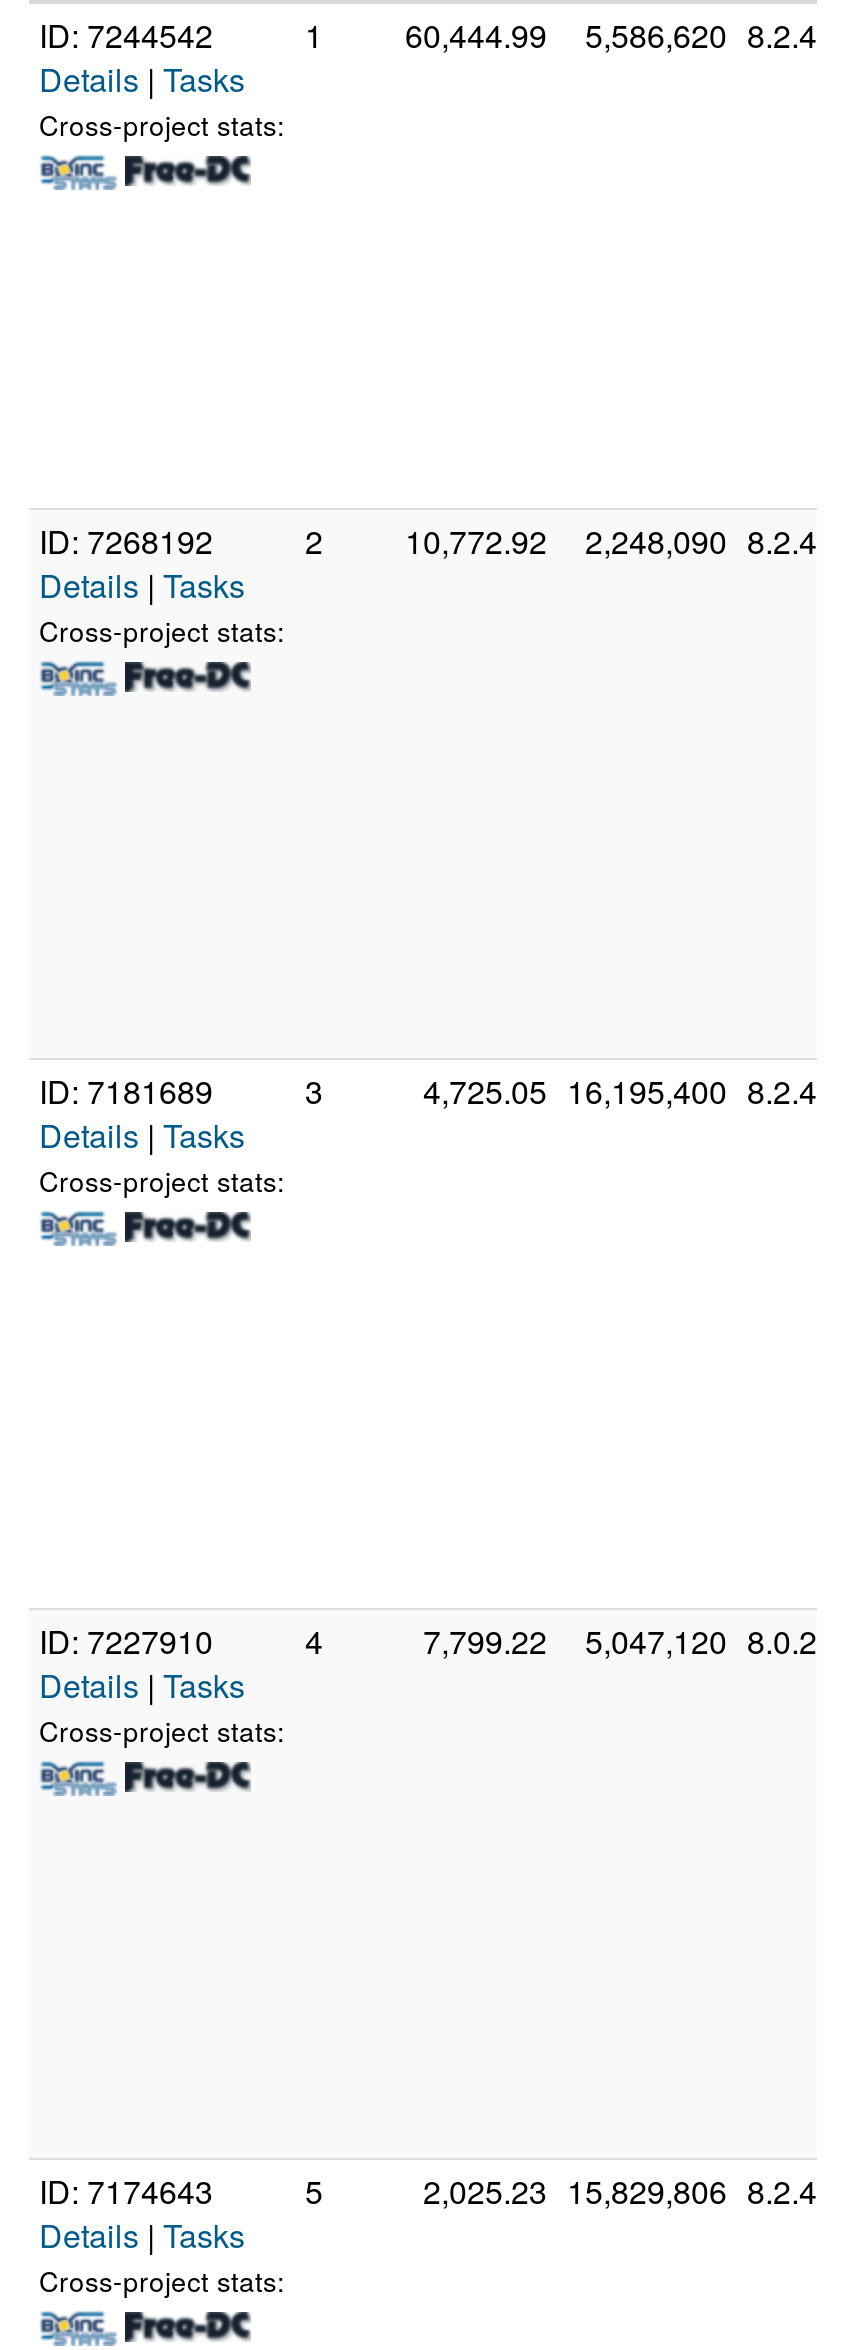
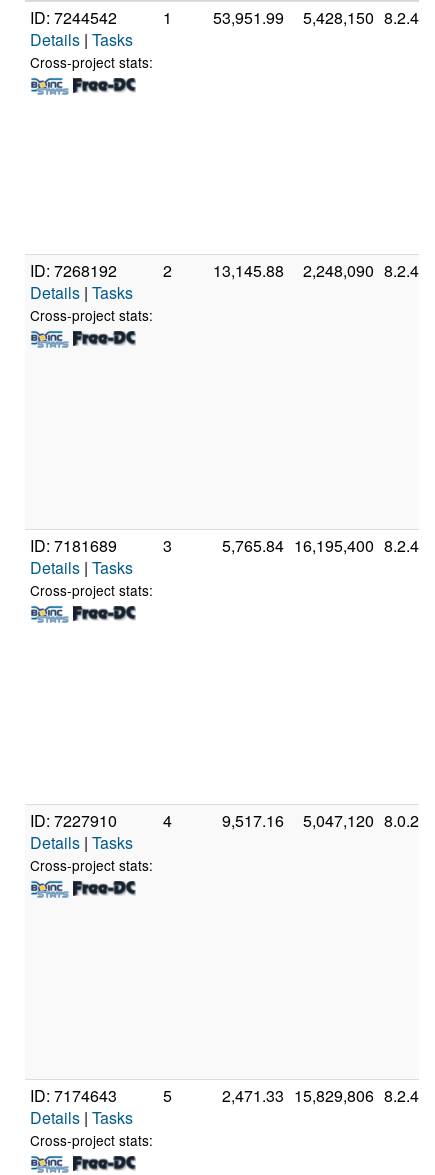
[405,12,547,58] 60,444.99 -> [213,6,284,29] 53,951.99
[585,12,817,58] 5,586,620 8.2.4 -> [303,6,419,29] 5,428,150 8.2.4
[39,518,817,564] ID: 7268192 2 10,772.92 2,248,090 8.2.4 -> [30,259,419,282] ID: 7268192 2 13,145.88 2,248,090 8.2.4
[423,1068,817,1114] 4,725.05 16,195,400 8.2.4 -> [222,534,419,557] 5,765.84 16,195,400 8.2.4
[423,1618,817,1664] 7,799.22 5,047,120 8.0.2 -> [222,809,419,832] 9,517.16 5,047,120 8.0.2
[423,2168,817,2214] 2,025.23 15,829,806 8.2.4 -> [222,1084,419,1107] 2,471.33 15,829,806 8.2.4

